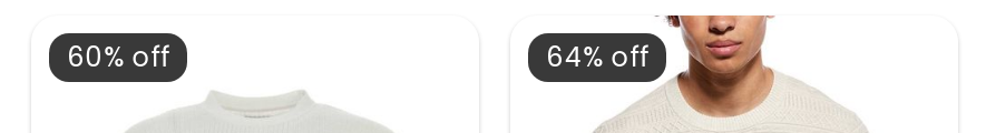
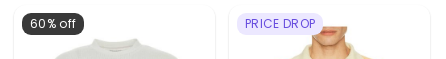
[546,36,649,74] 64% off -> [245,15,315,32] PRICE DROP

